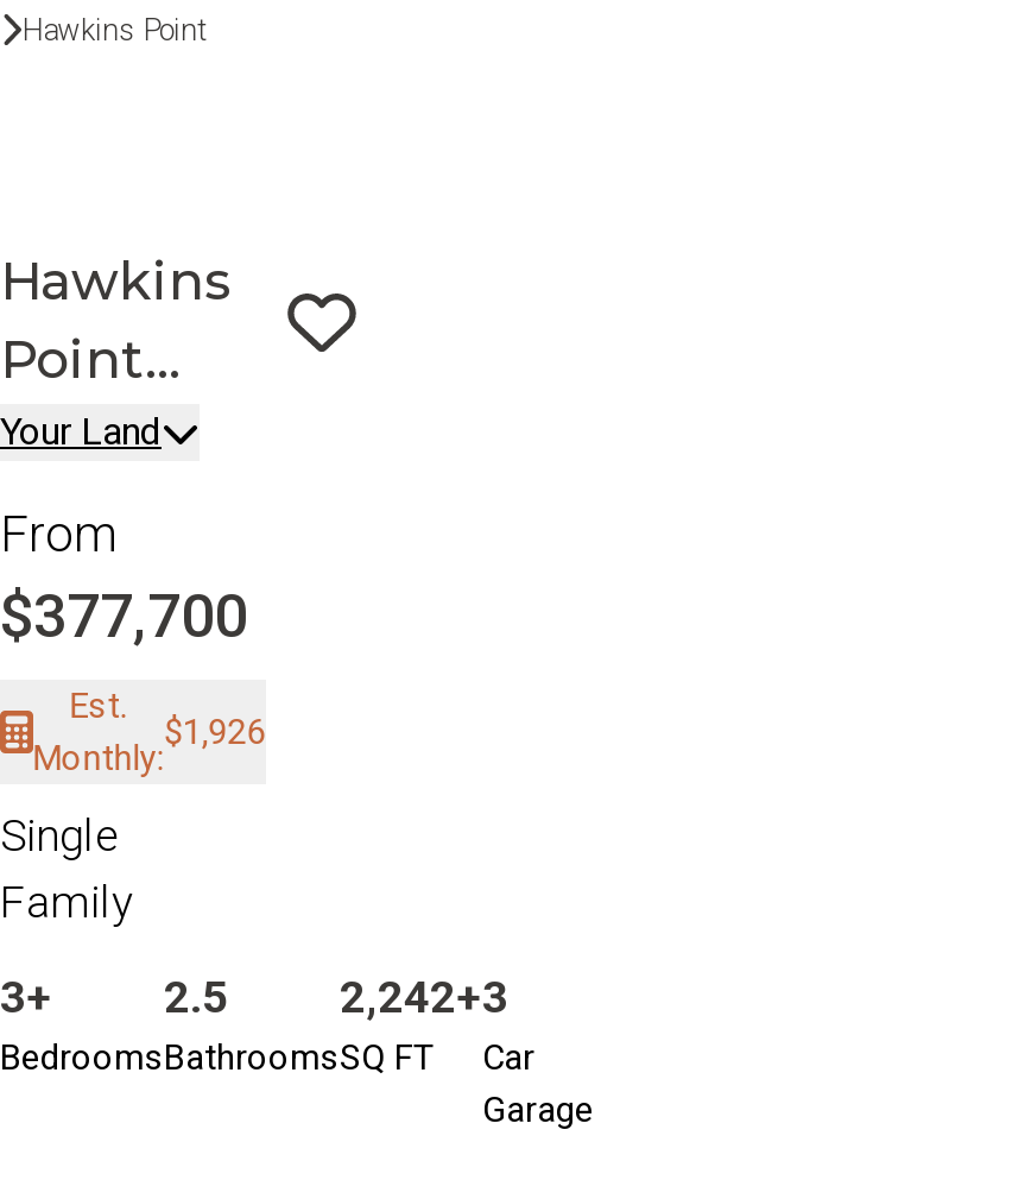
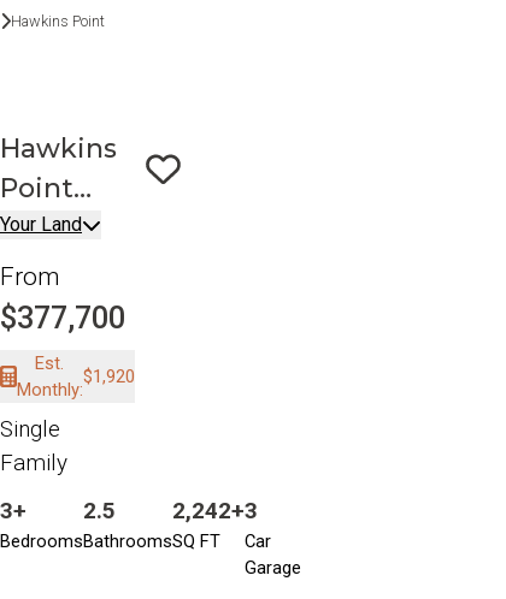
[163,711,266,753] $1,926 -> [83,366,135,387] $1,920

